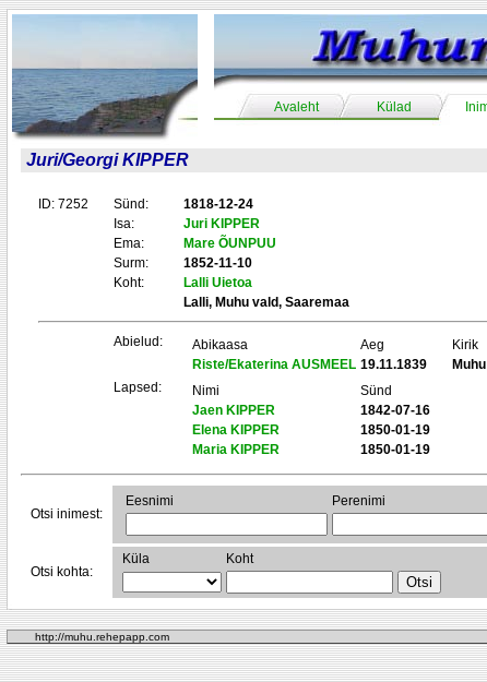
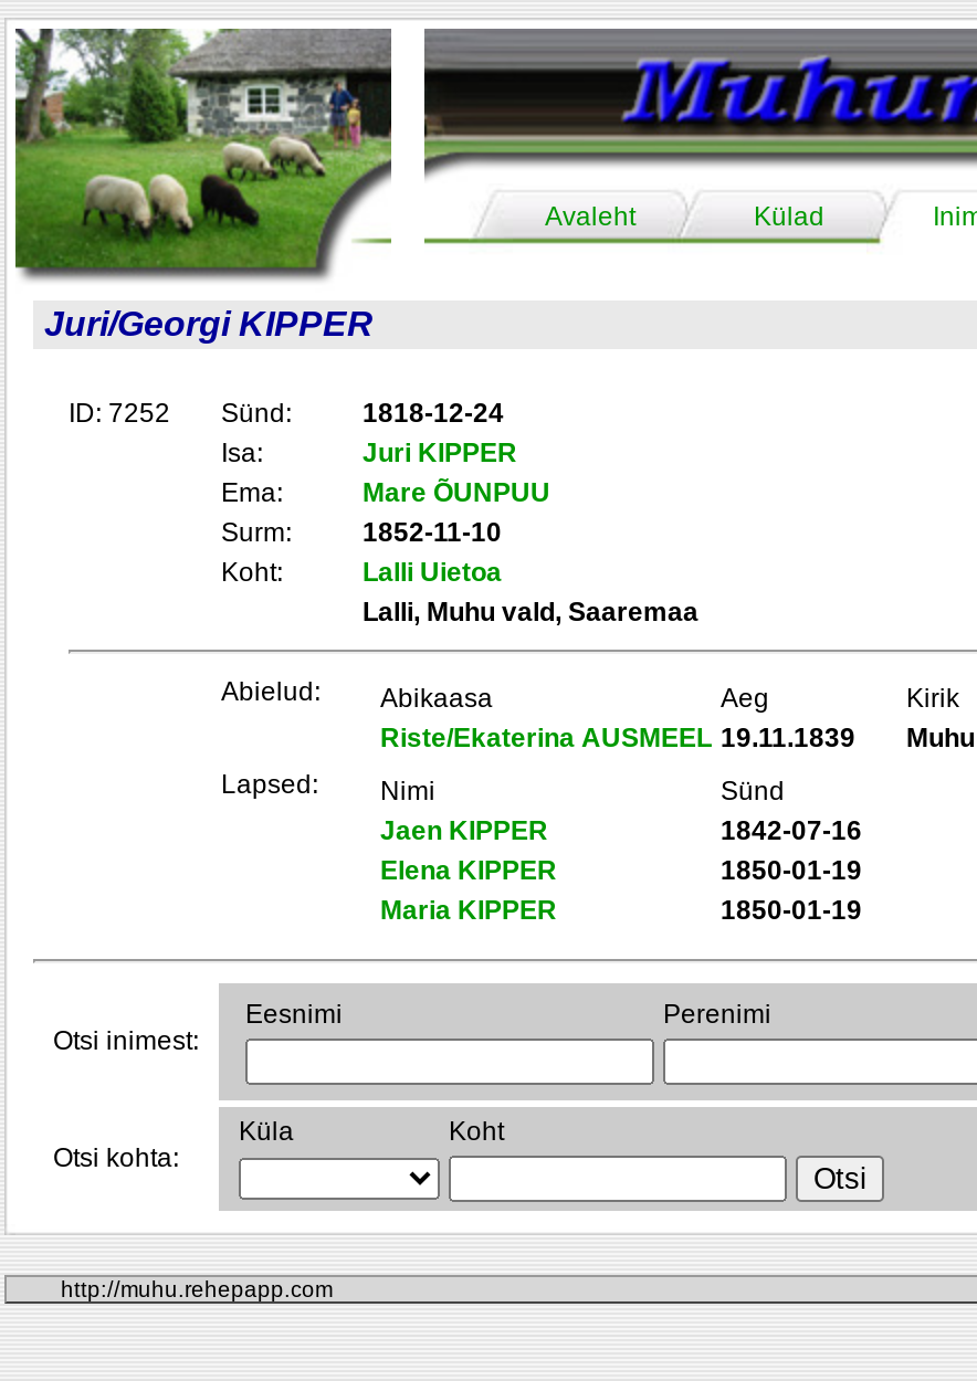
[11,14,199,133] [image] -> [13,27,393,270] [image]
[213,14,484,79] [image] -> [422,27,970,159] [image]

